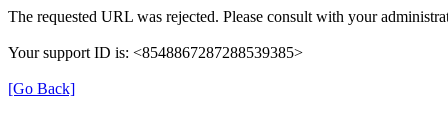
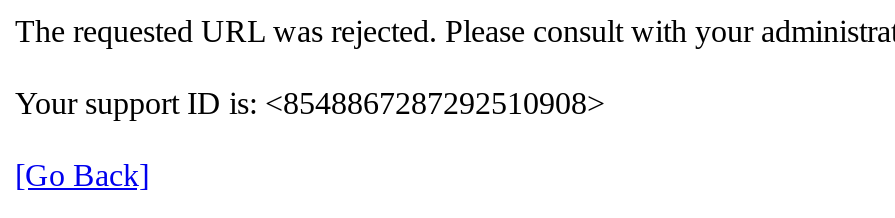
[8,44,303,61] Your support ID is: <8548867287288539385> -> [15,86,605,120] Your support ID is: <8548867287292510908>

